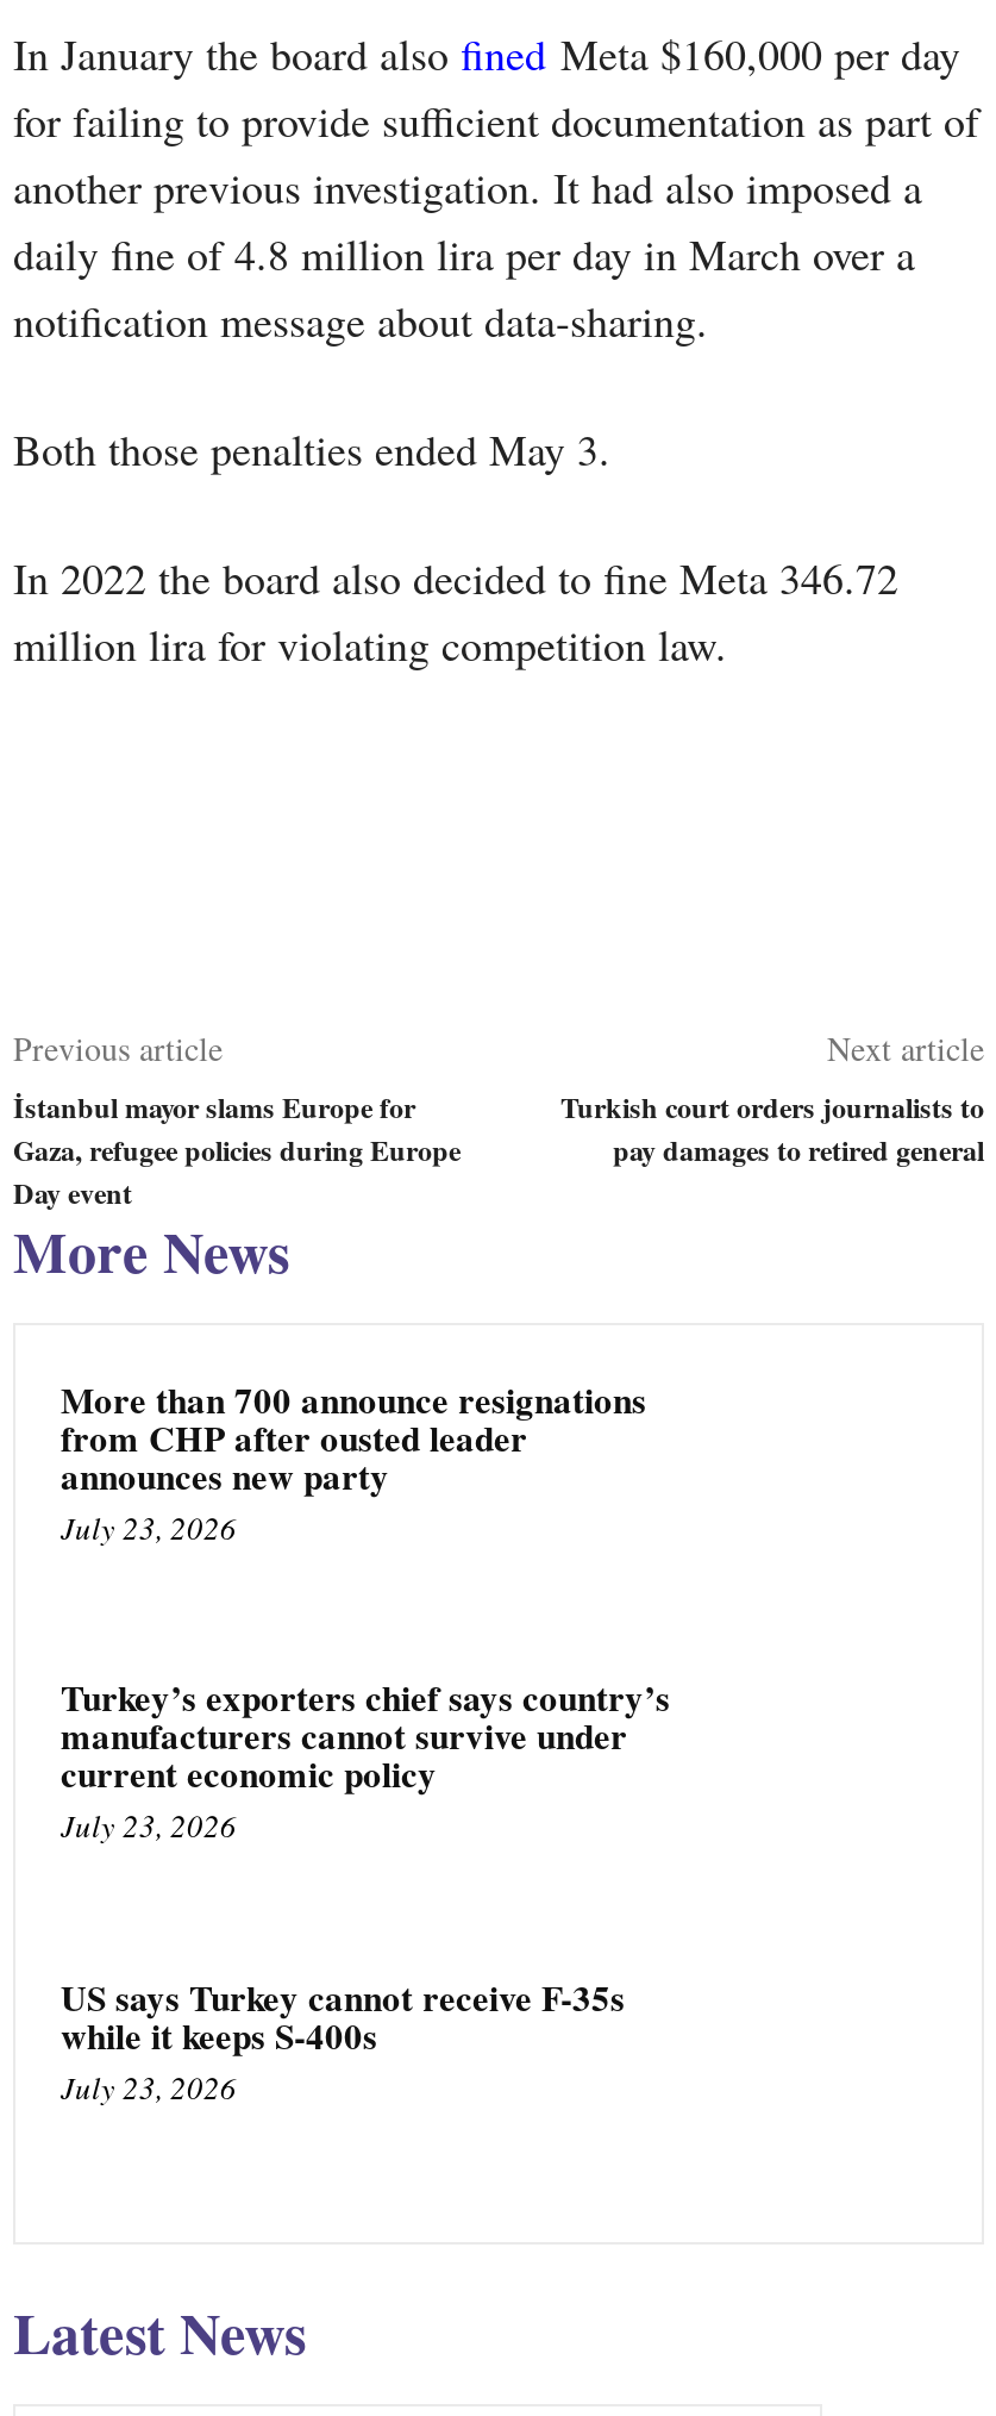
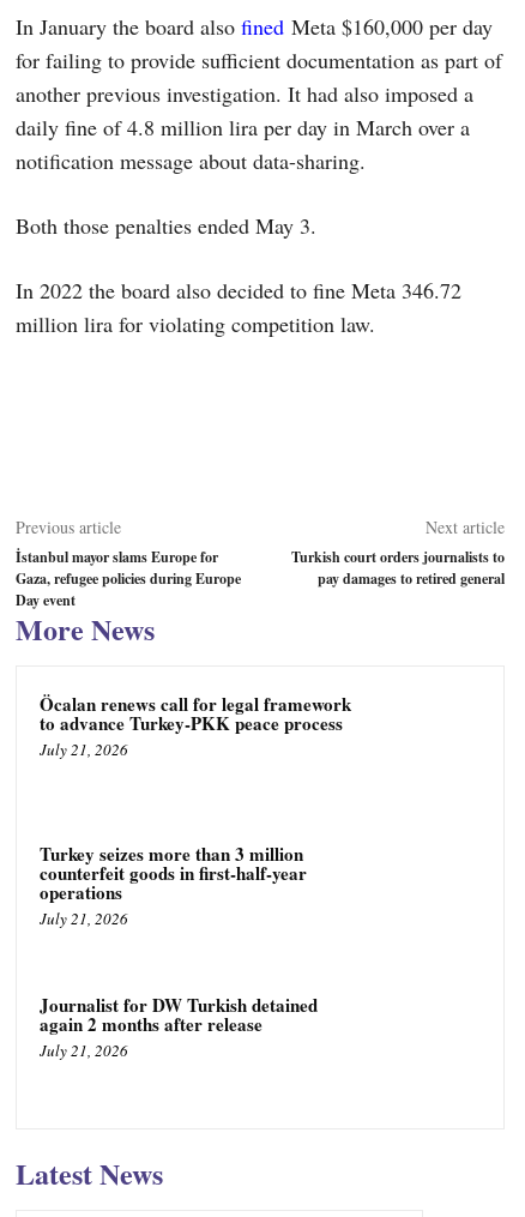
[61,1372,646,1548] More than 700 announce resignations | from CHP after ousted leader | announces new party | July 23, 2026 -> [40,690,351,760] Öcalan renews call for legal framework | to advance Turkey-PKK peace process | July 21, 2026
[61,1671,670,1848] Turkey’s exporters chief says country’s | manufacturers cannot survive under | current economic policy | July 23, 2026 -> [40,841,307,930] Turkey seizes more than 3 million | counterfeit goods in first-half-year | operations | July 21, 2026
[61,1971,625,2109] US says Turkey cannot receive F-35s | while it keeps S-400s | July 23, 2026 -> [40,992,318,1061] Journalist for DW Turkish detained | again 2 months after release | July 21, 2026

